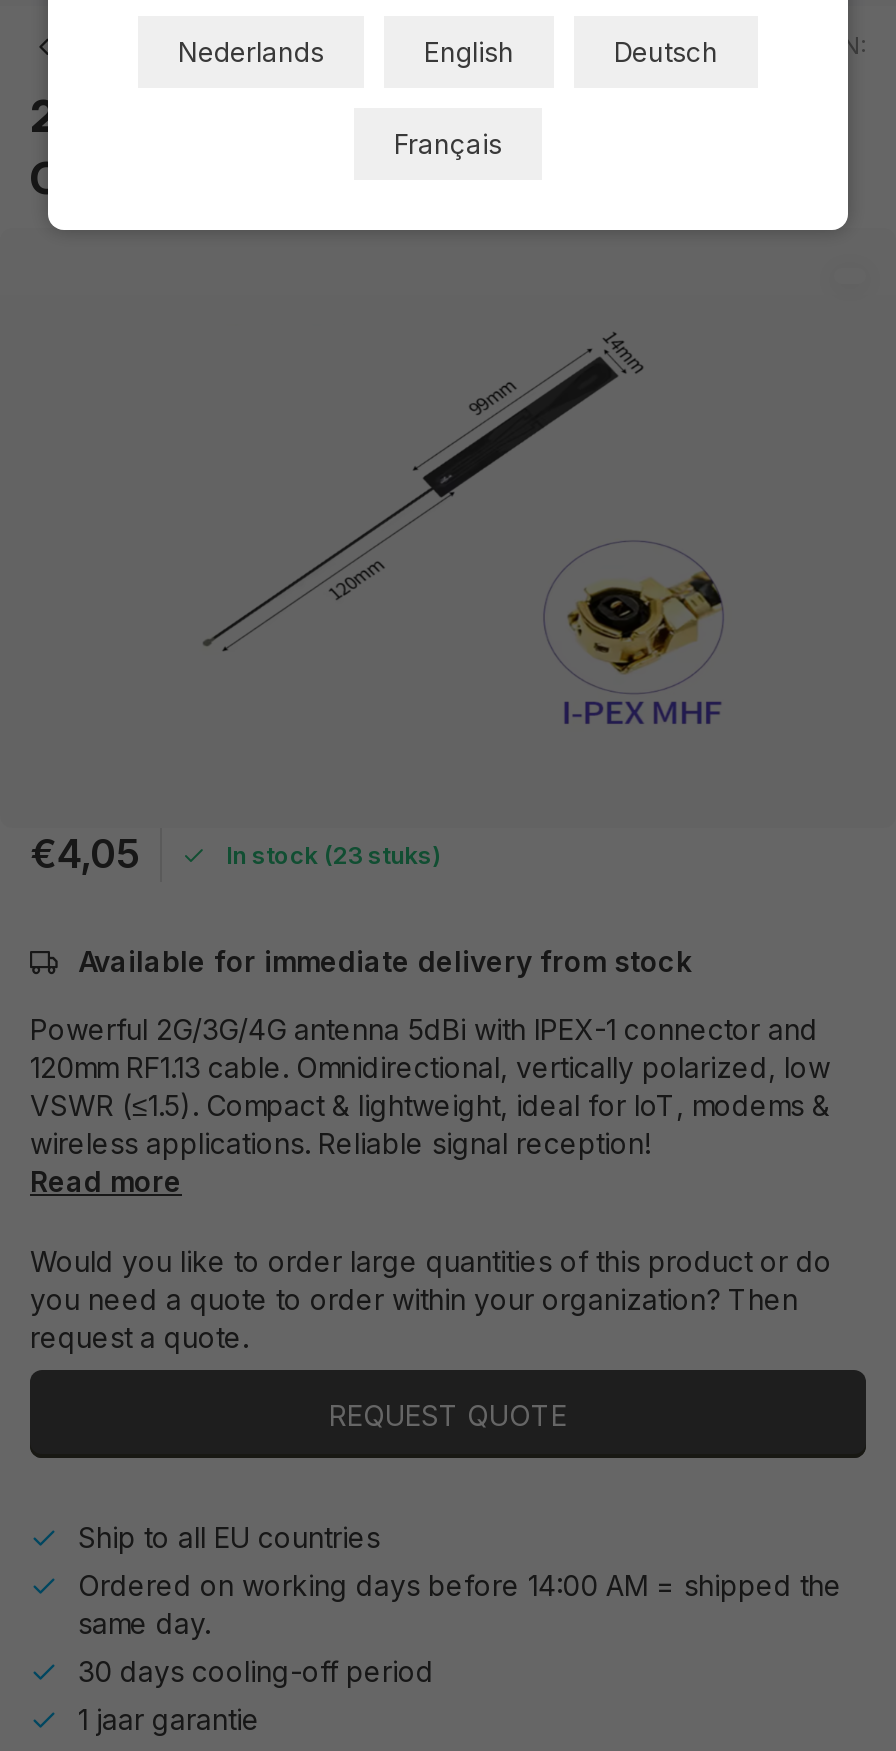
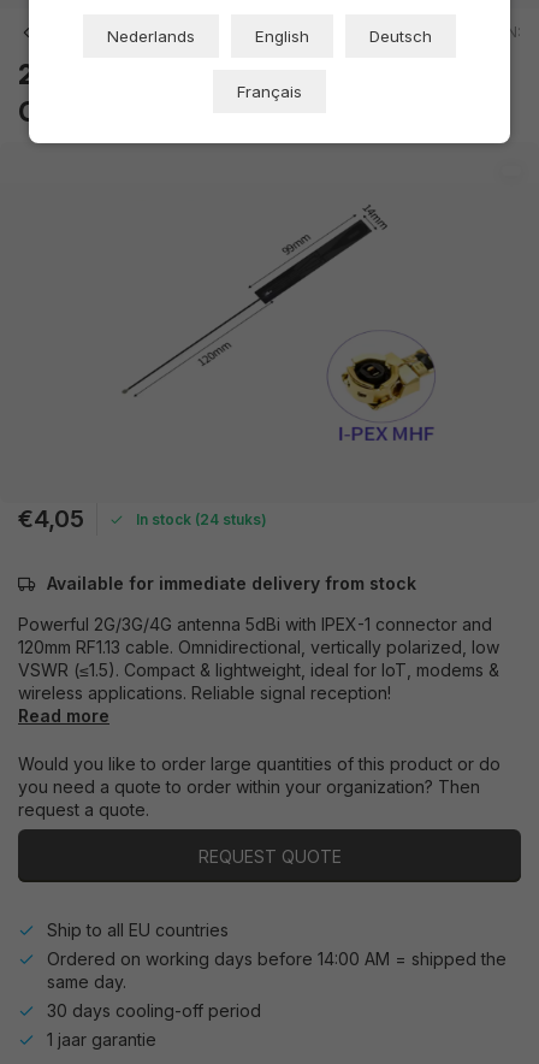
[226,839,442,869] In stock (23 stuks) -> [136,510,267,528] In stock (24 stuks)

